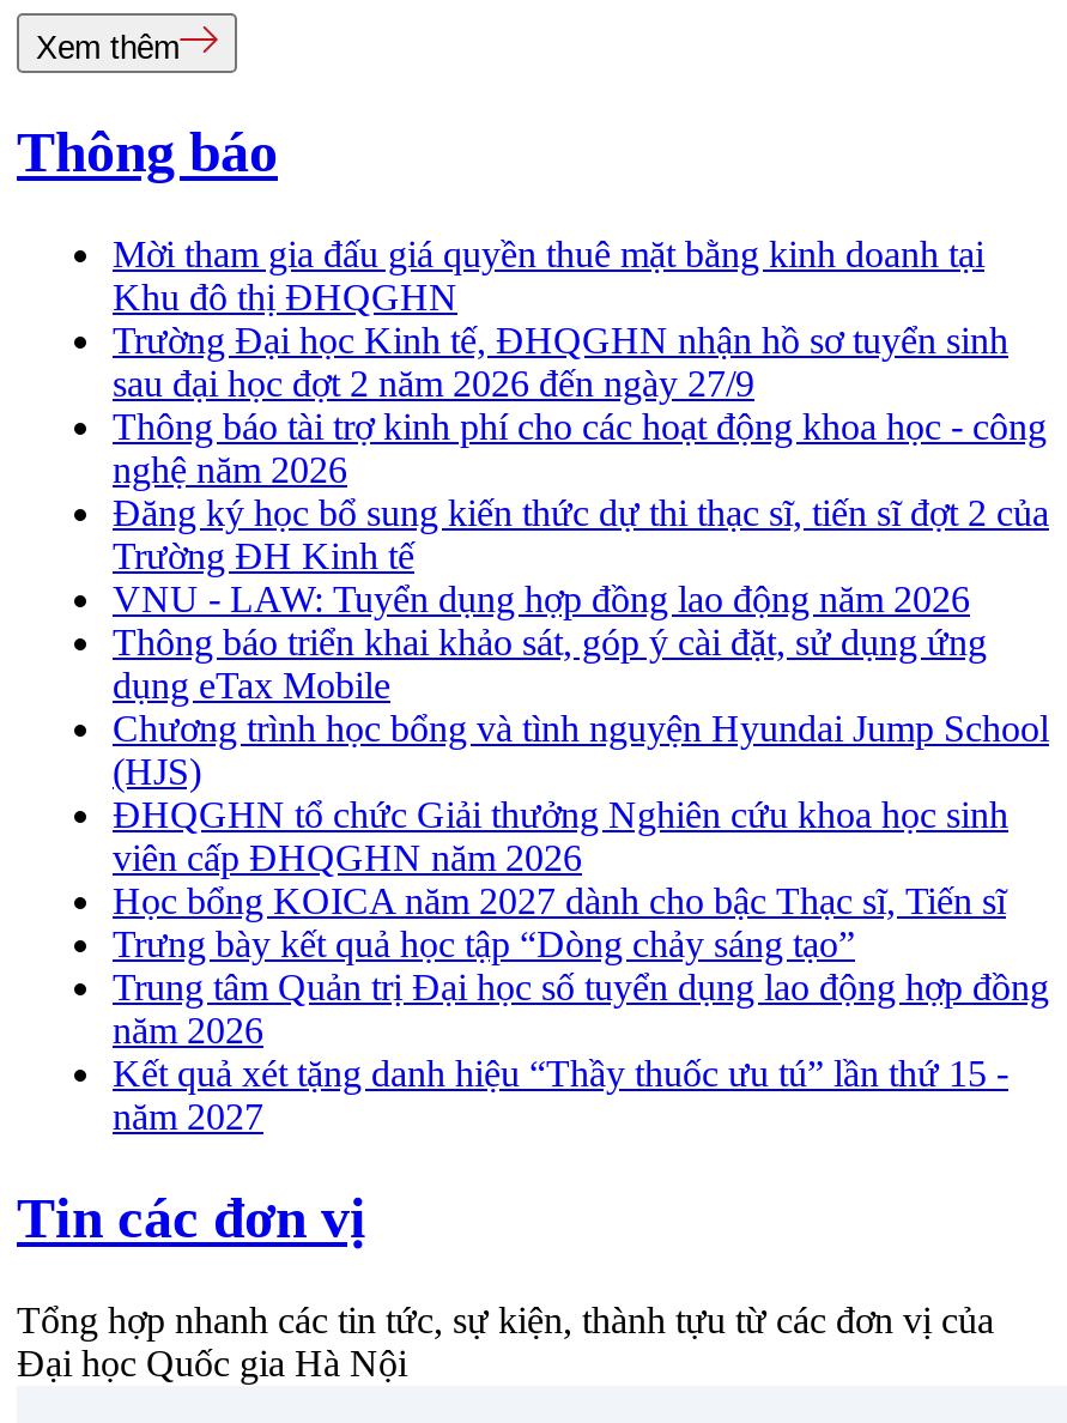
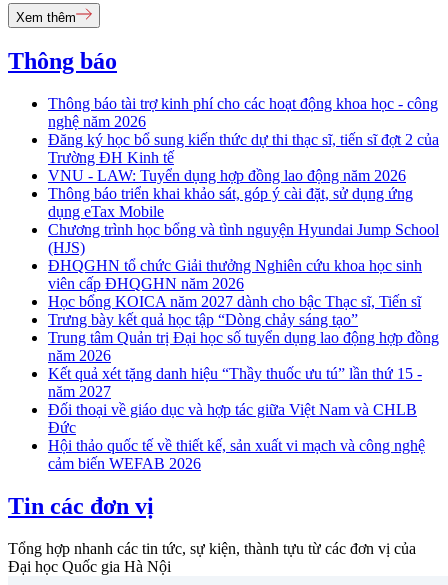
[113,234,1008,404] Mời tham gia đấu giá quyền thuê mặt bằng kinh doanh tại | Khu đô thị ĐHQGHN | Trường Đại học Kinh tế, ĐHQGHN nhận hồ sơ tuyển sinh | sau đại học đợt 2 năm 2026 đến ngày 27/9 -> none
moved [113,407,1049,1137] -> [48,95,439,400]: Thông báo tài trợ kinh phí cho các hoạt động khoa học - công | nghệ năm 2026 | Đăng ký học bổ sung kiến thức dự thi thạc sĩ, tiến sĩ đợt 2 của | ... | Kết quả xét tặng danh hiệu “Thầy thuốc ưu tú” lần thứ 15 - | năm 2027
none -> [48,401,425,472] Đối thoại về giáo dục và hợp tác giữa Việt Nam và CHLB | Đức | Hội thảo quốc tế về thiết kế, sản xuất vi mạch và công nghệ | cảm biến WEFAB 2026

